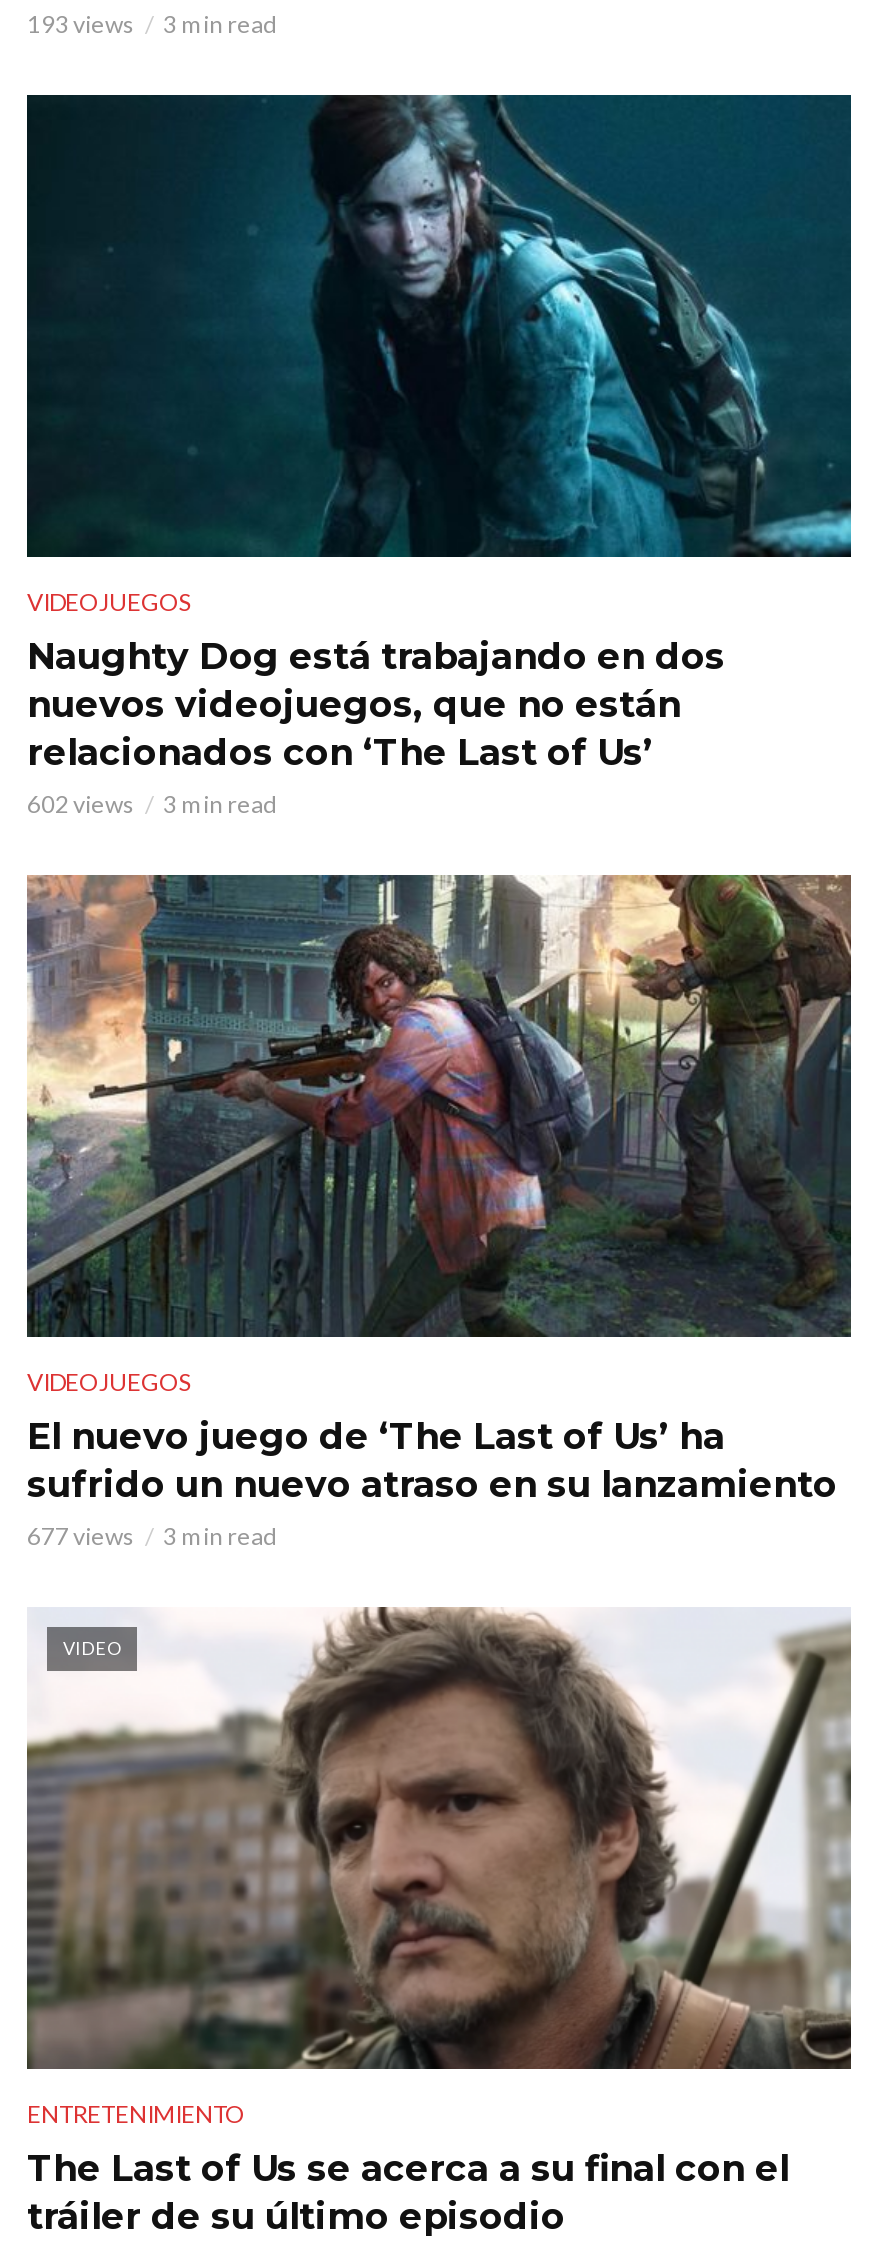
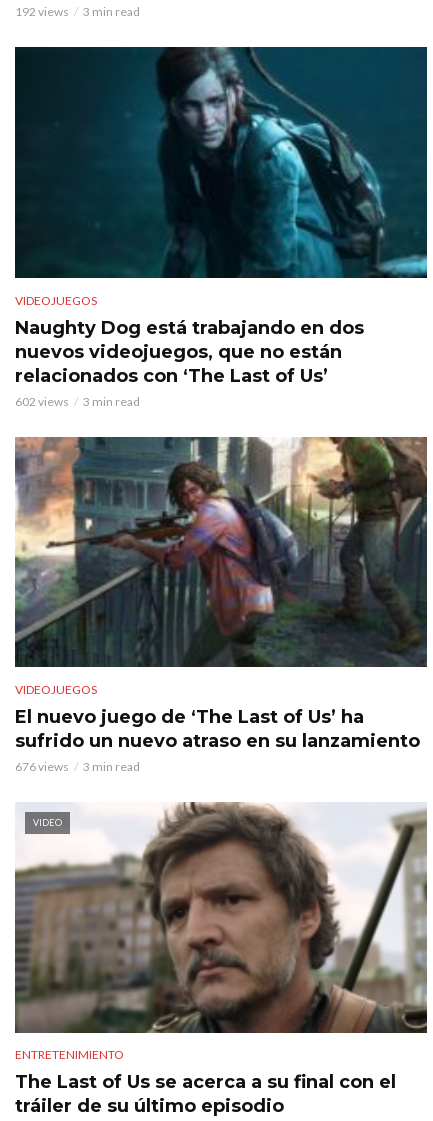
[27,9,277,39] 193 views 3 min read -> [15,4,140,19] 192 views 3 min read
[27,1520,277,1550] 677 views 3 min read -> [15,759,140,774] 676 views 3 min read

